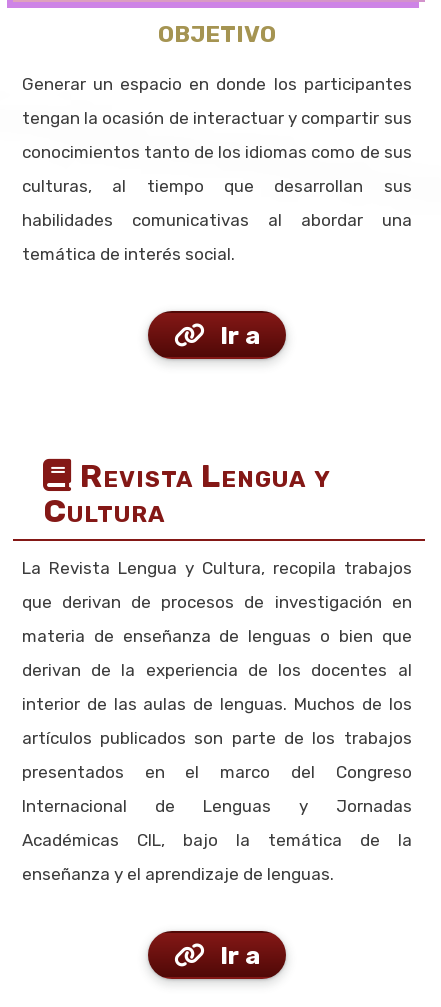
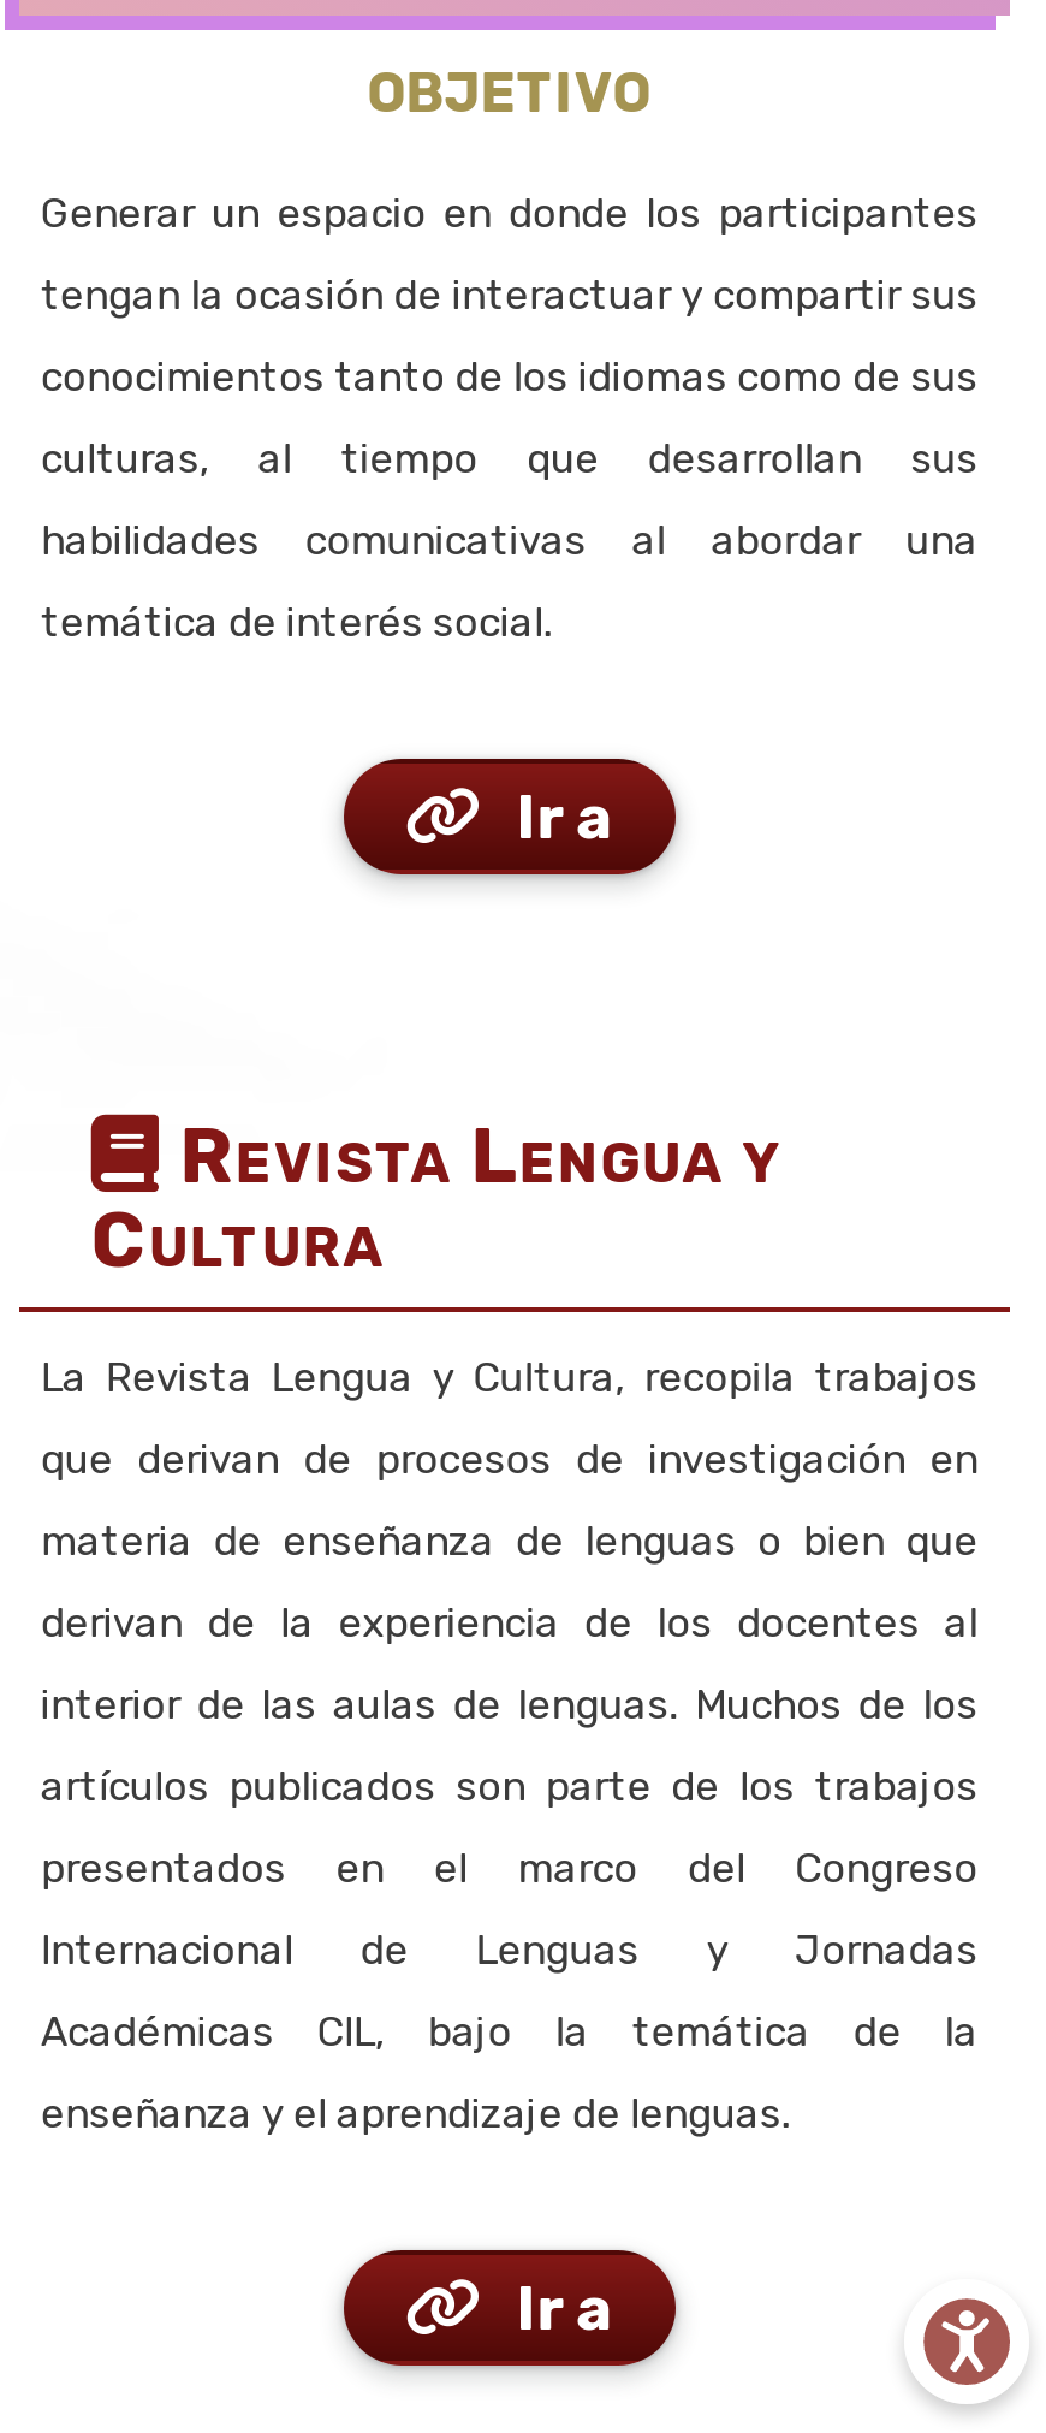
none -> [921,2296,1012,2411] [image]

